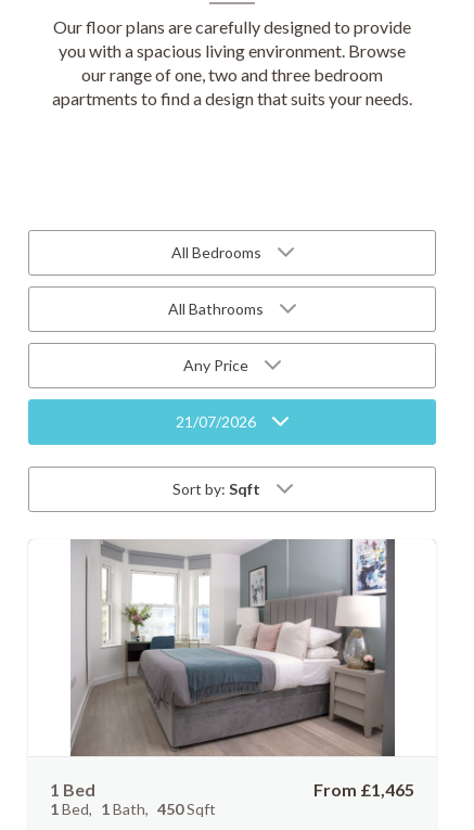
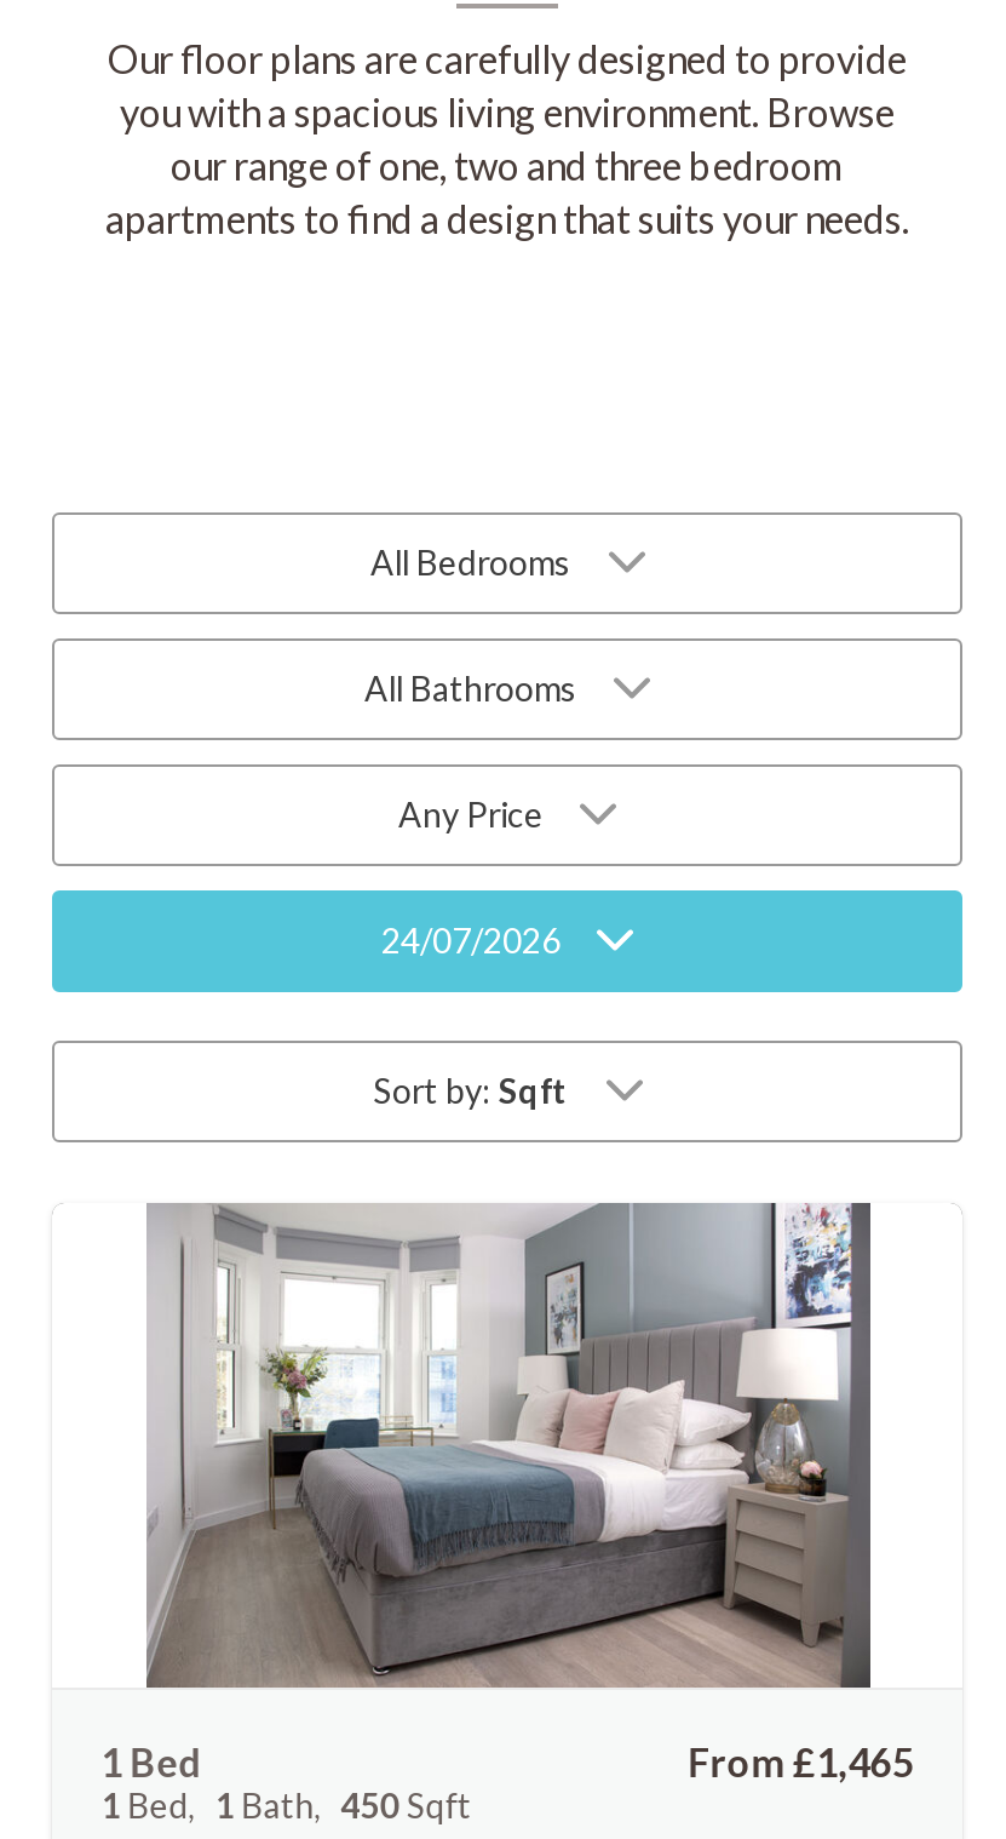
[176,412,256,430] 21/07/2026 -> [381,918,561,959] 24/07/2026

